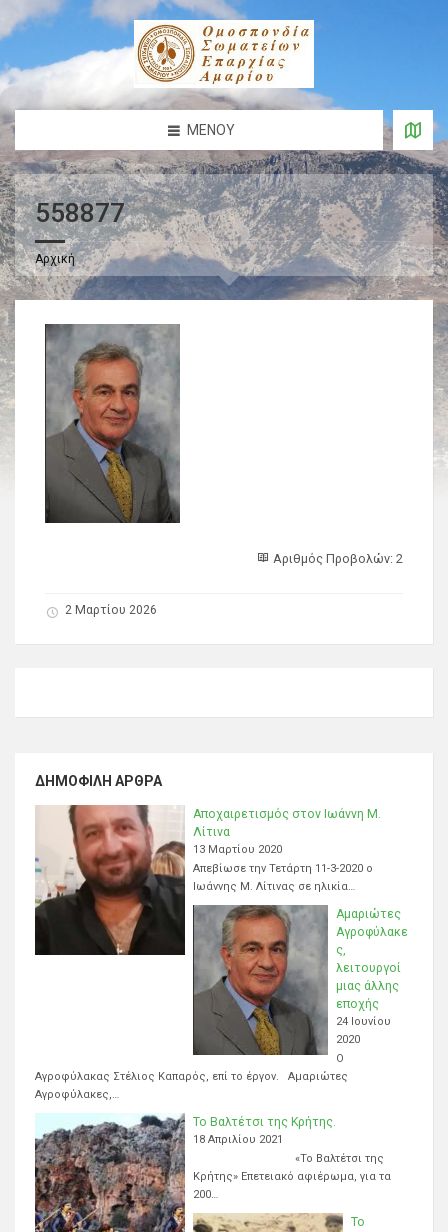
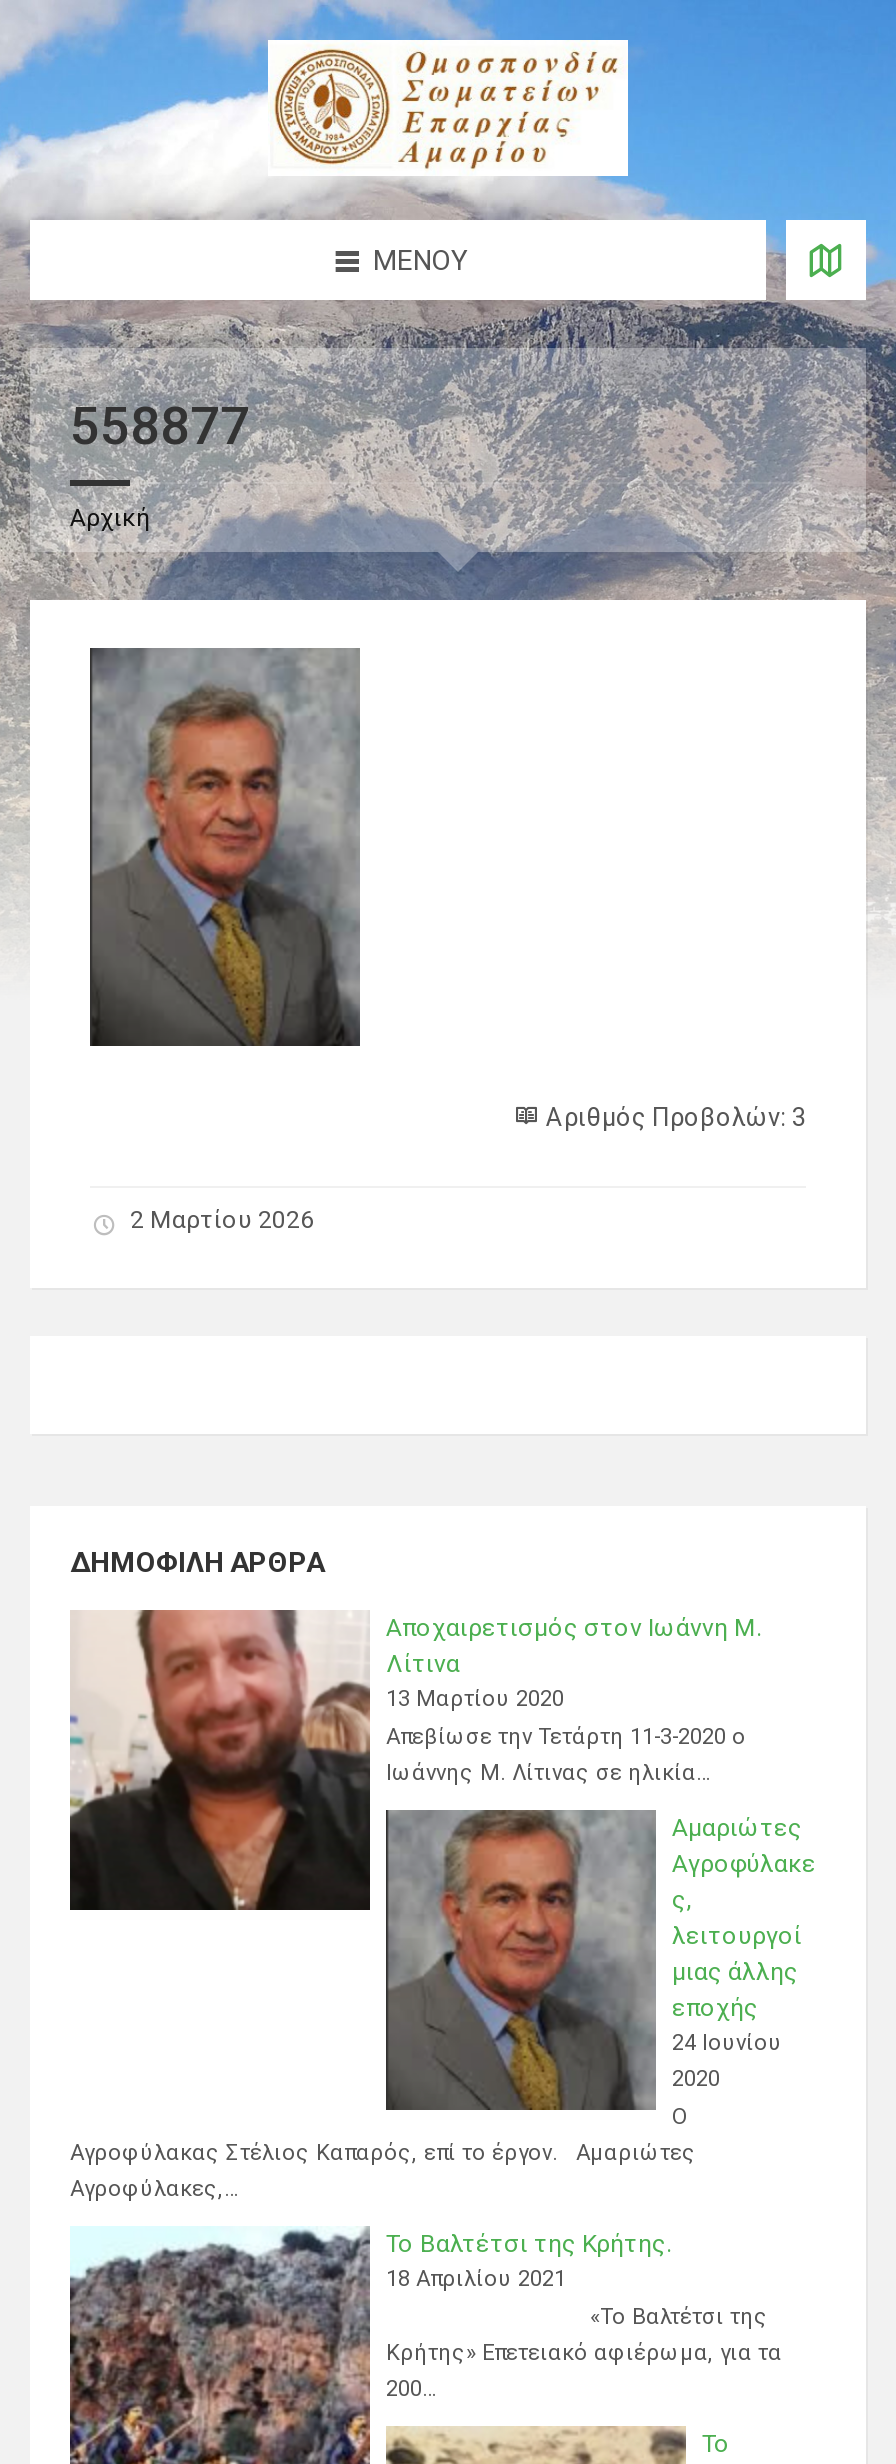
[270,551,403,566] Αριθμός Προβολών: 2 -> [540,1102,806,1132] Αριθμός Προβολών: 3

